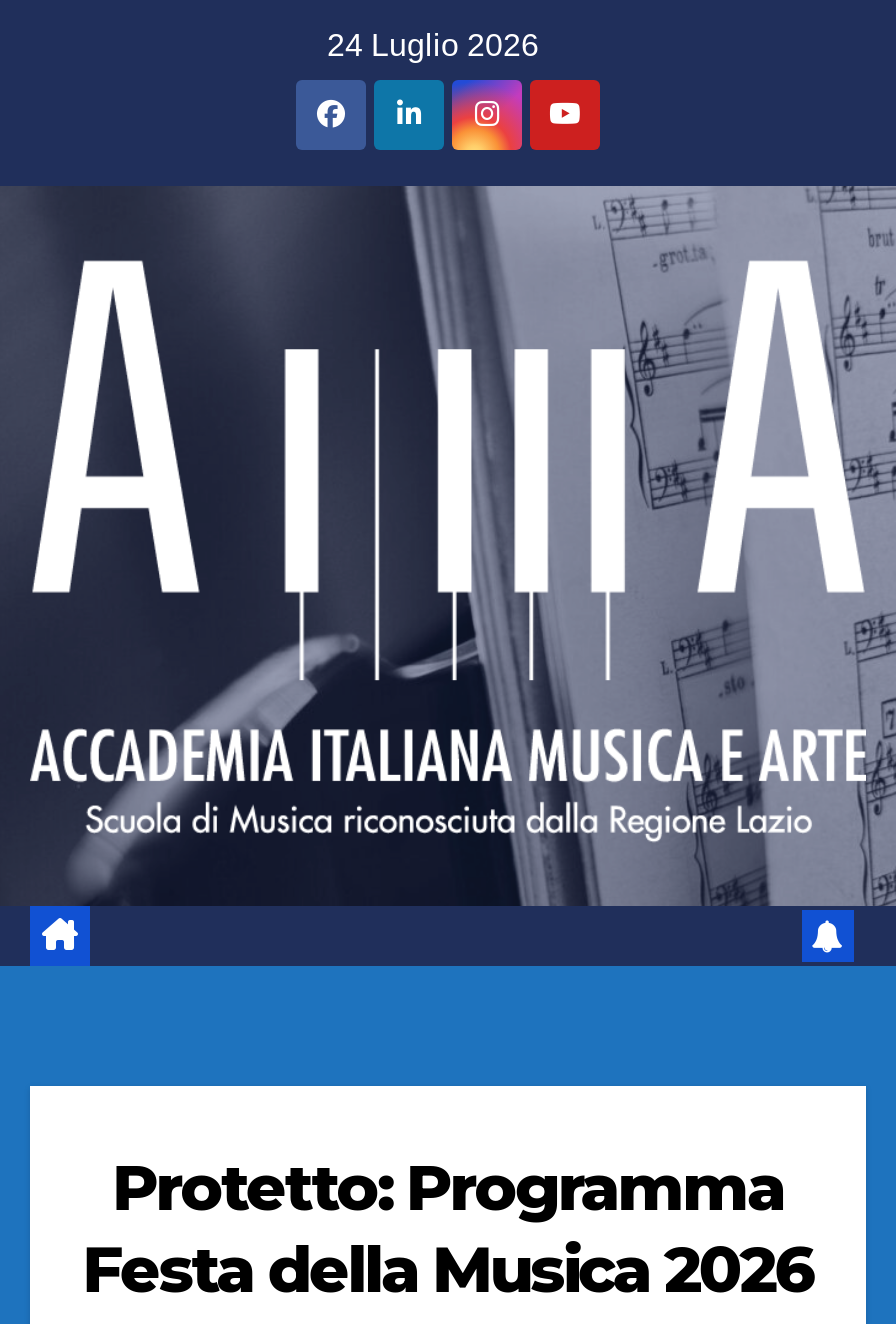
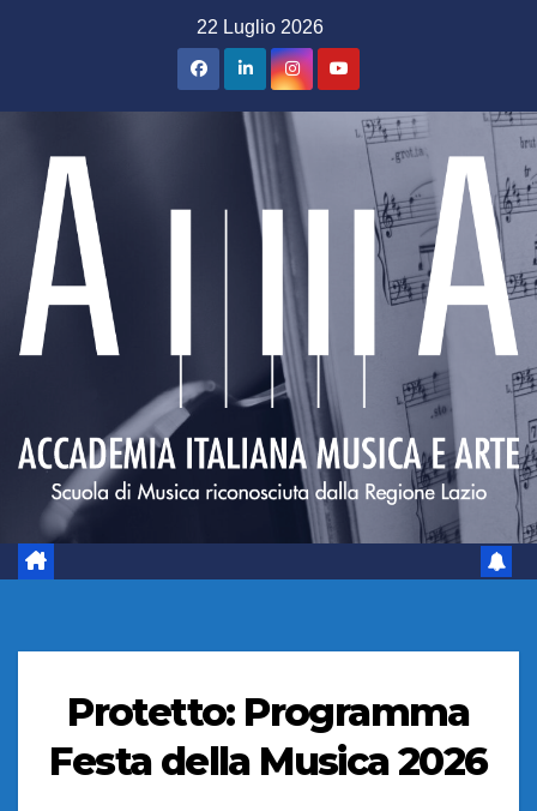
[327,28,539,62] 24 Luglio 2026 -> [196,17,323,37] 22 Luglio 2026

